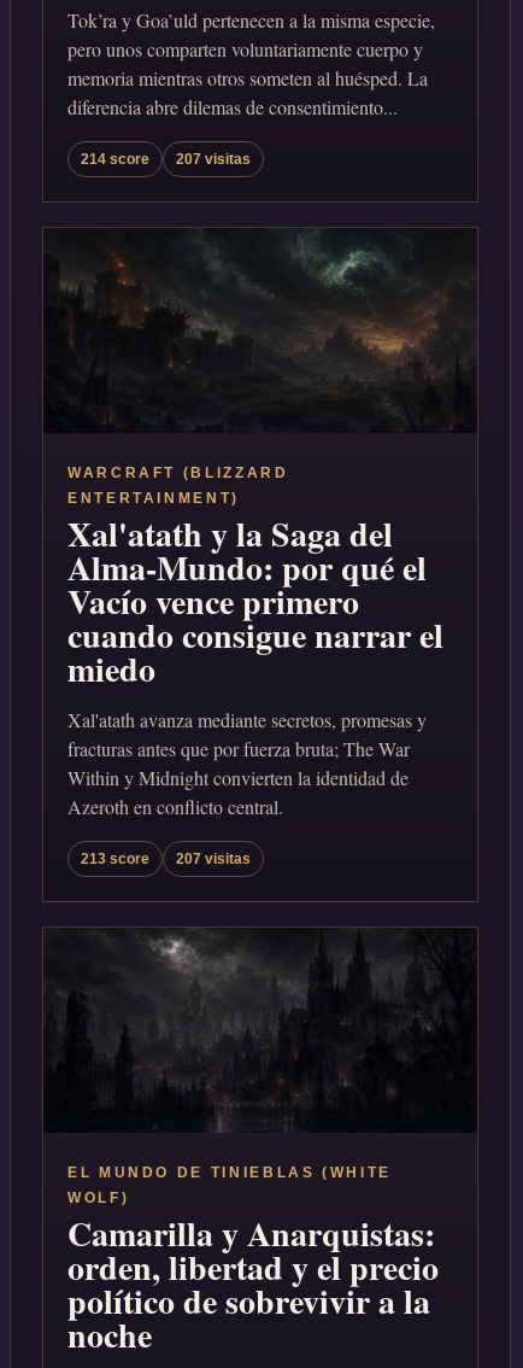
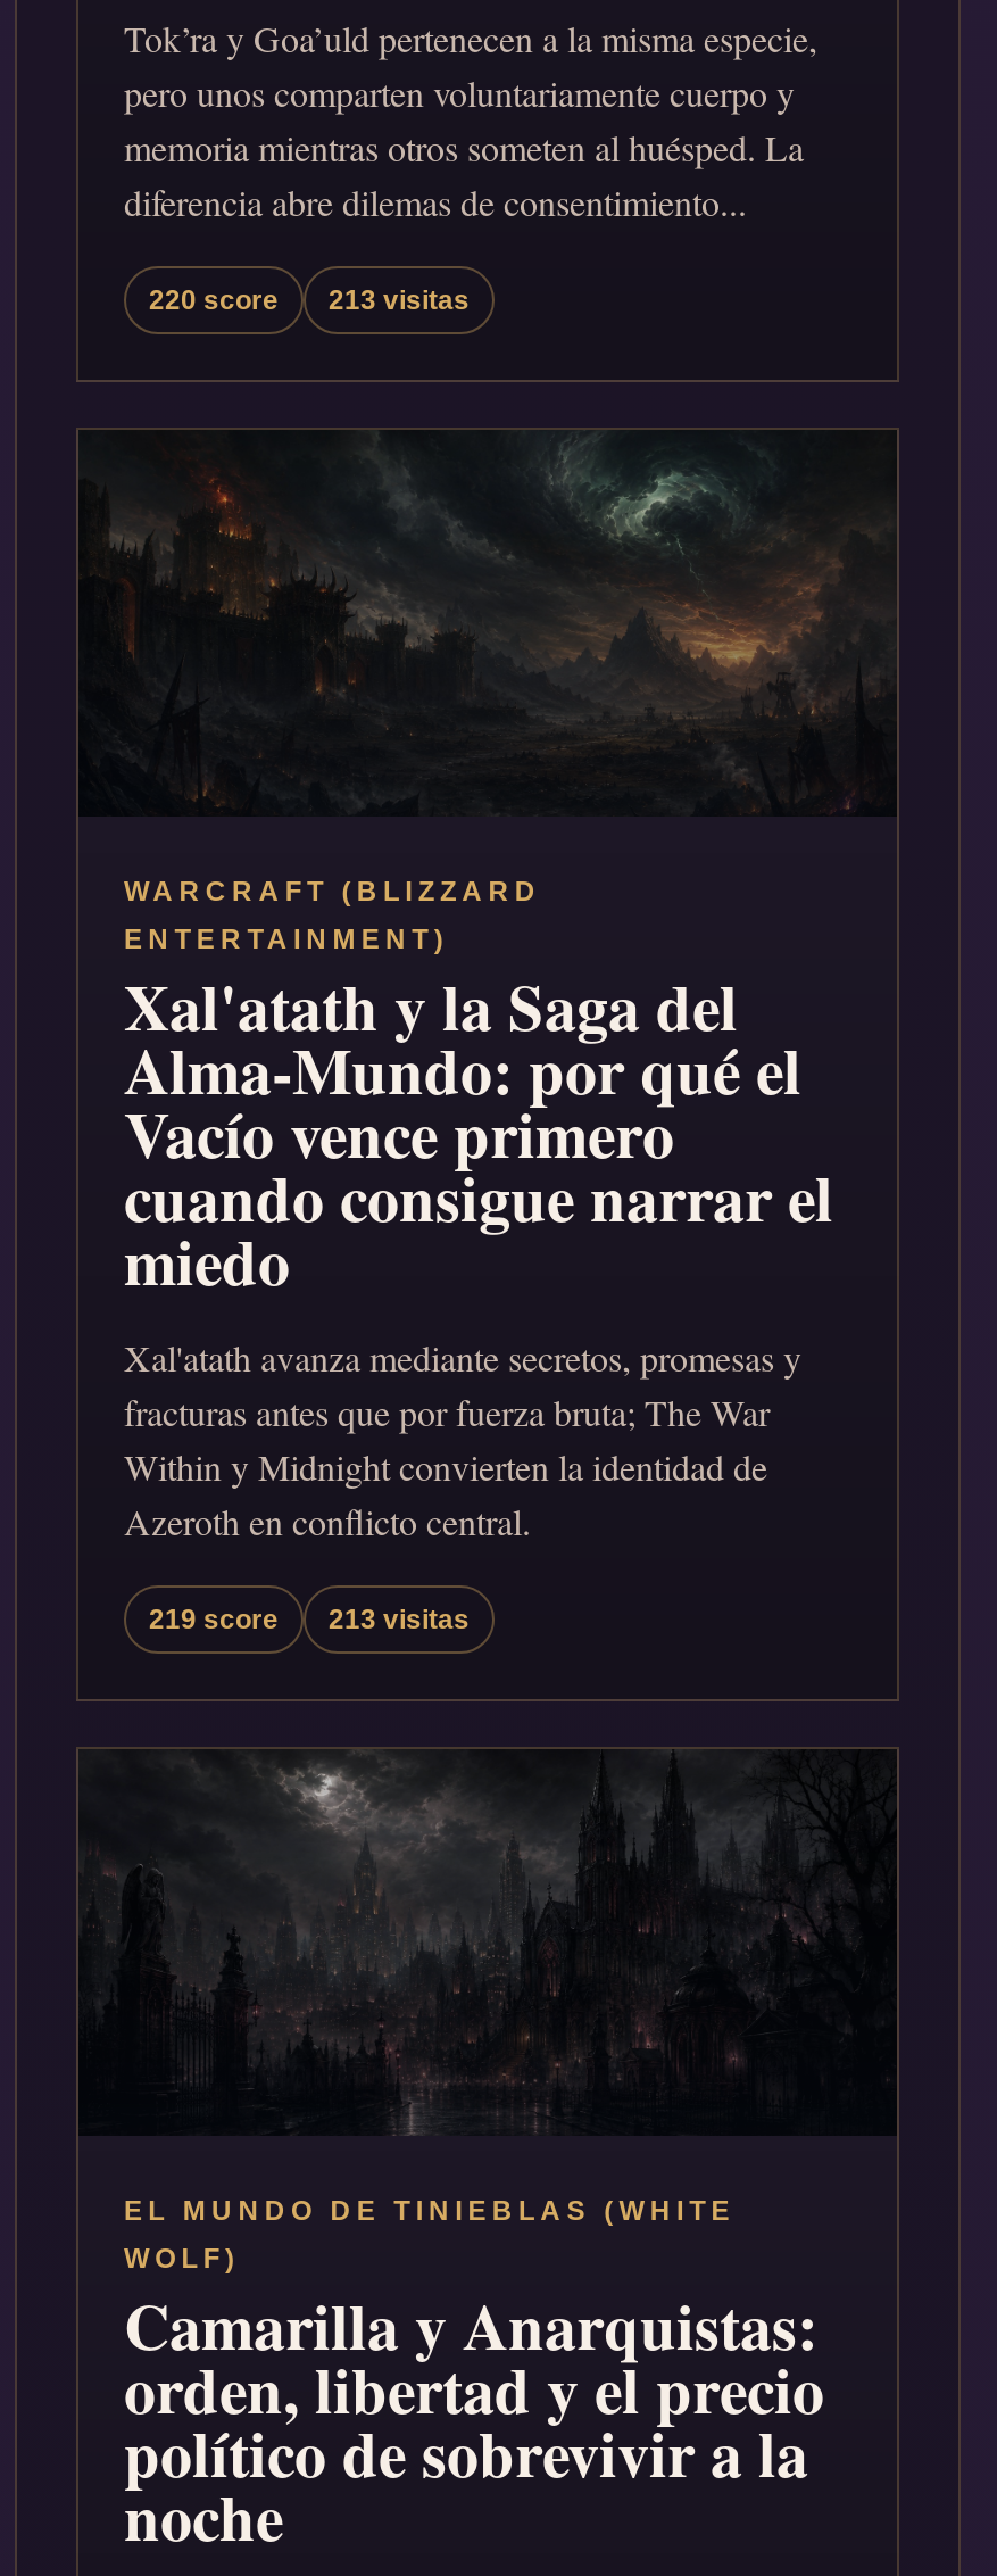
[81,151,149,168] 214 score -> [149,284,279,316] 220 score
[176,151,251,168] 207 visitas -> [329,284,470,316] 213 visitas
[81,850,149,867] 213 score -> [149,1604,279,1635] 219 score
[176,850,251,867] 207 visitas -> [329,1604,470,1635] 213 visitas

